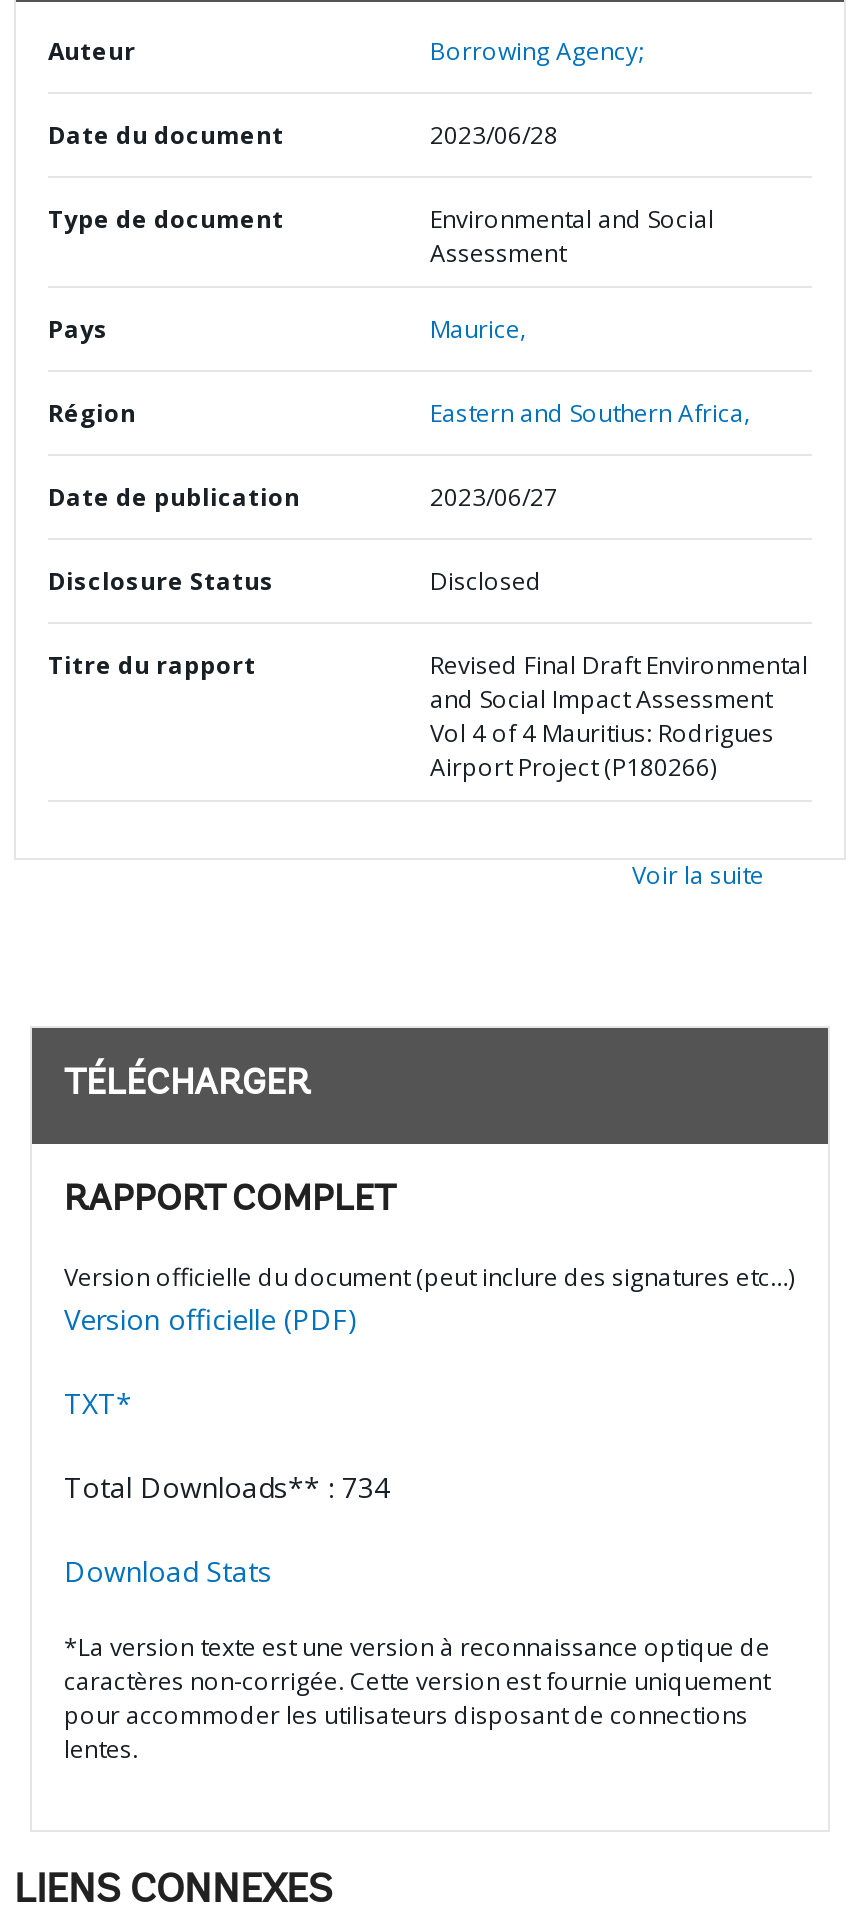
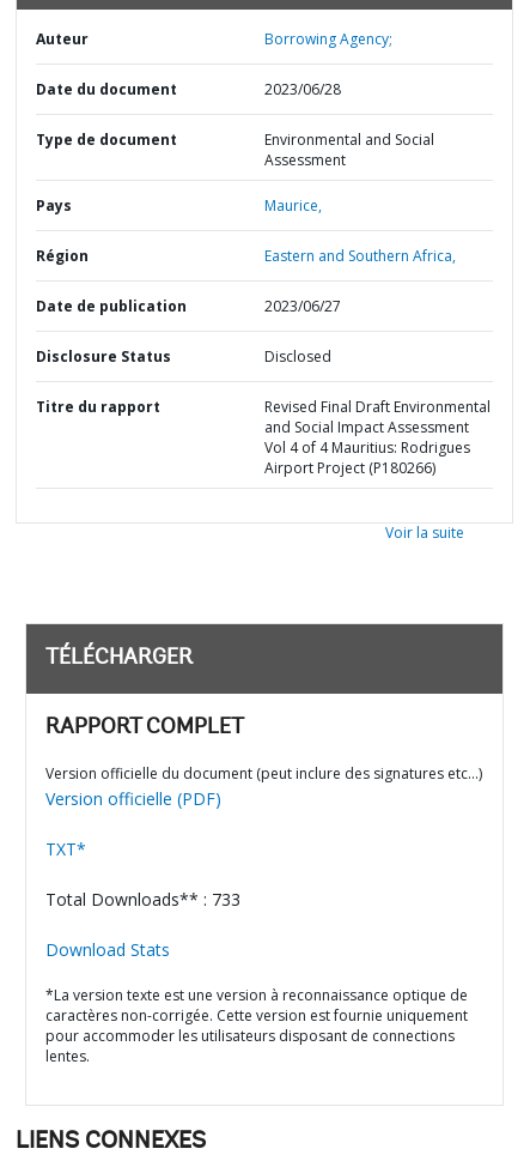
[64,1468,390,1506] Total Downloads** : 734 -> [45,888,240,911] Total Downloads** : 733

